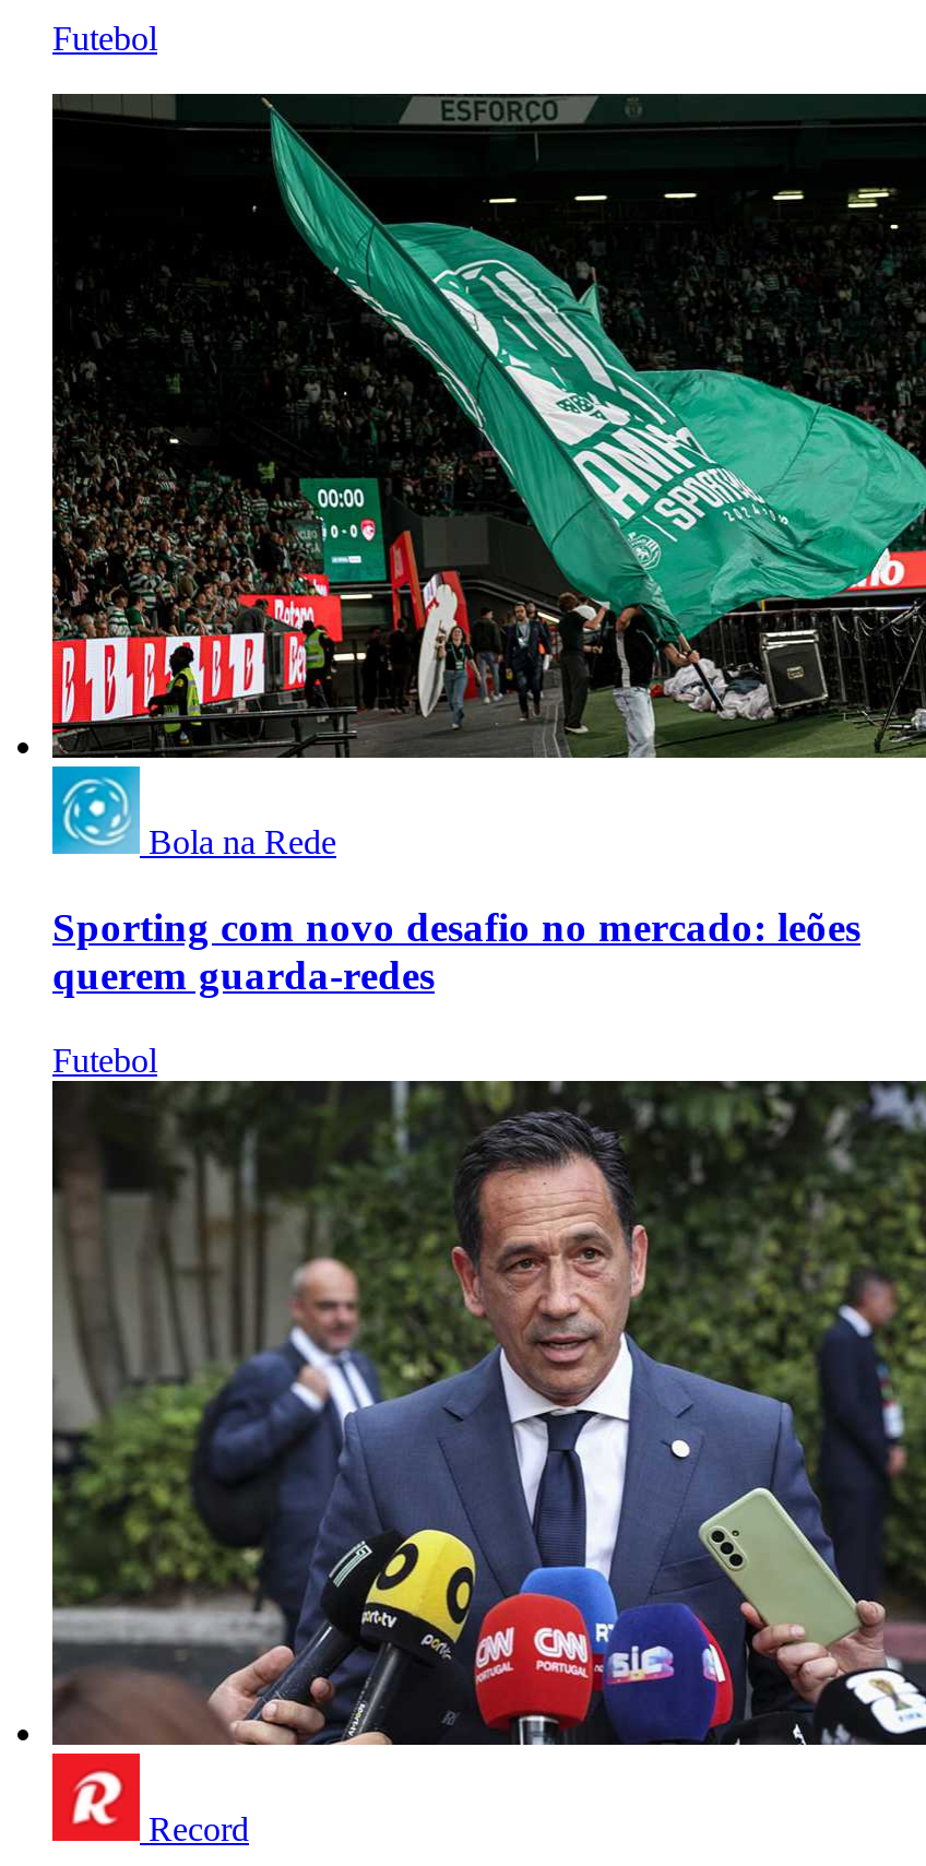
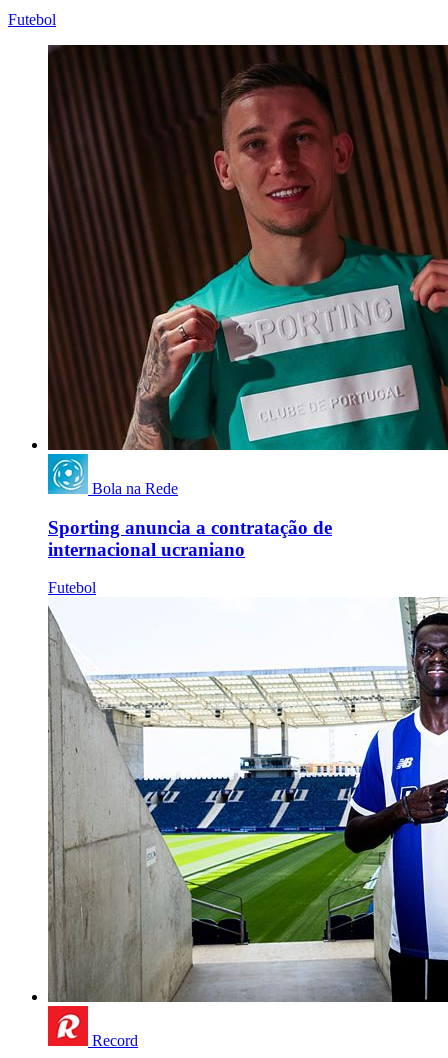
[50,94,919,760] [image] -> [47,45,445,451] [image]
[52,903,860,997] Sporting com novo desafio no mercado: leões | querem guarda-redes -> [48,517,332,560] Sporting anuncia a contratação de | internacional ucraniano
[52,1079,919,1747] [image] -> [48,597,445,1003] [image]

